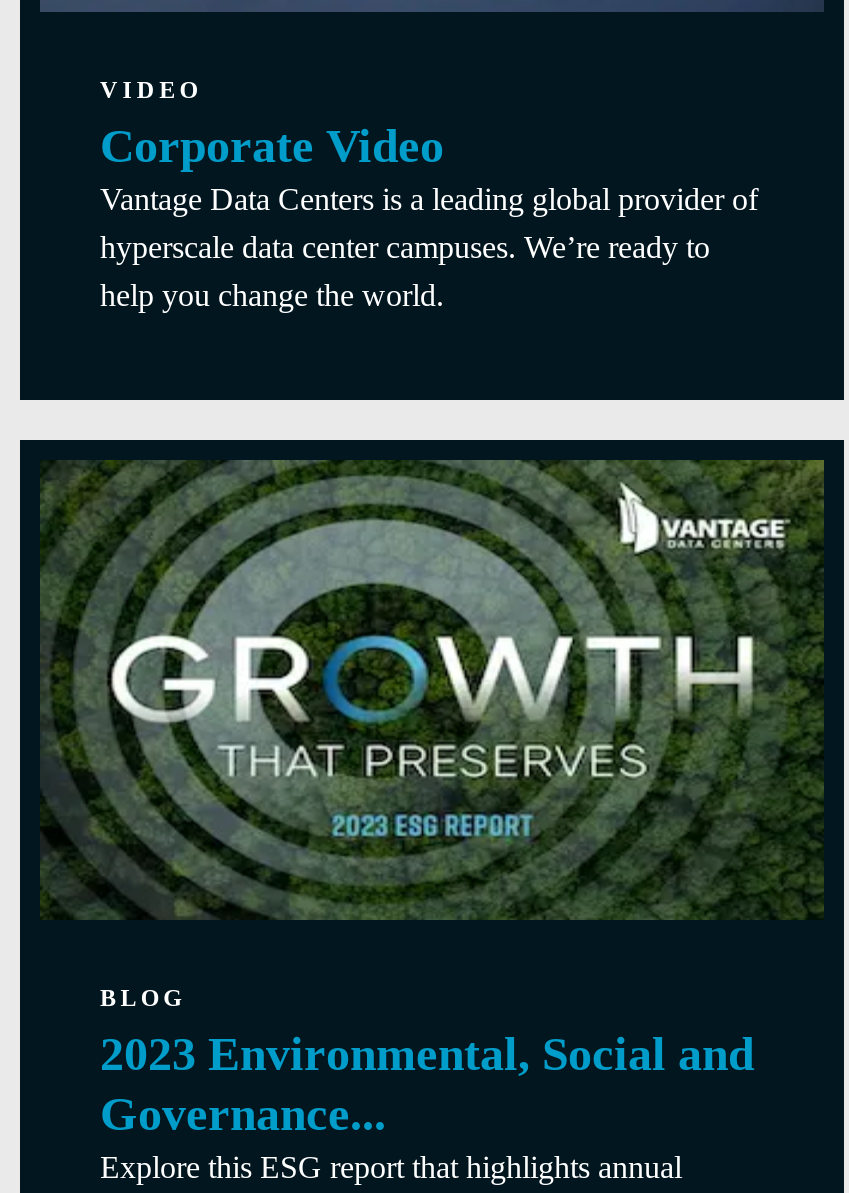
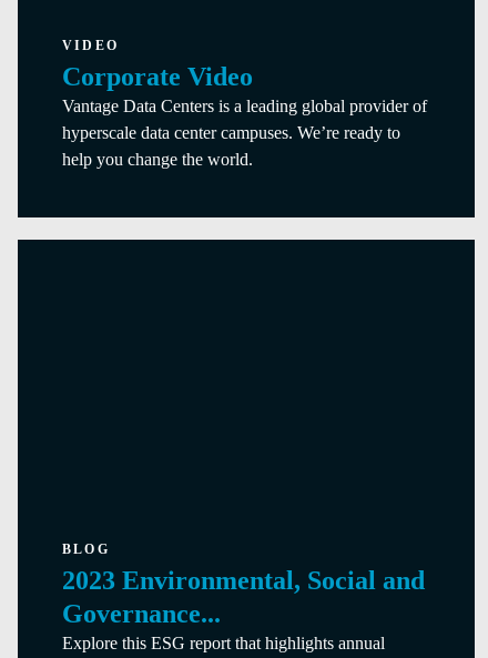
[40,459,824,921] [image] -> none

